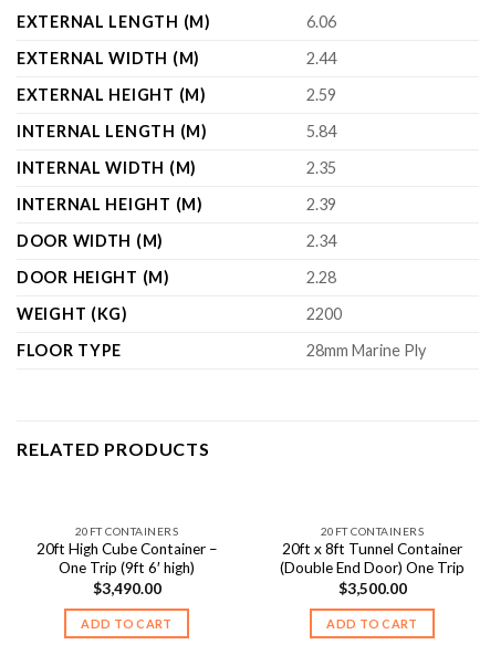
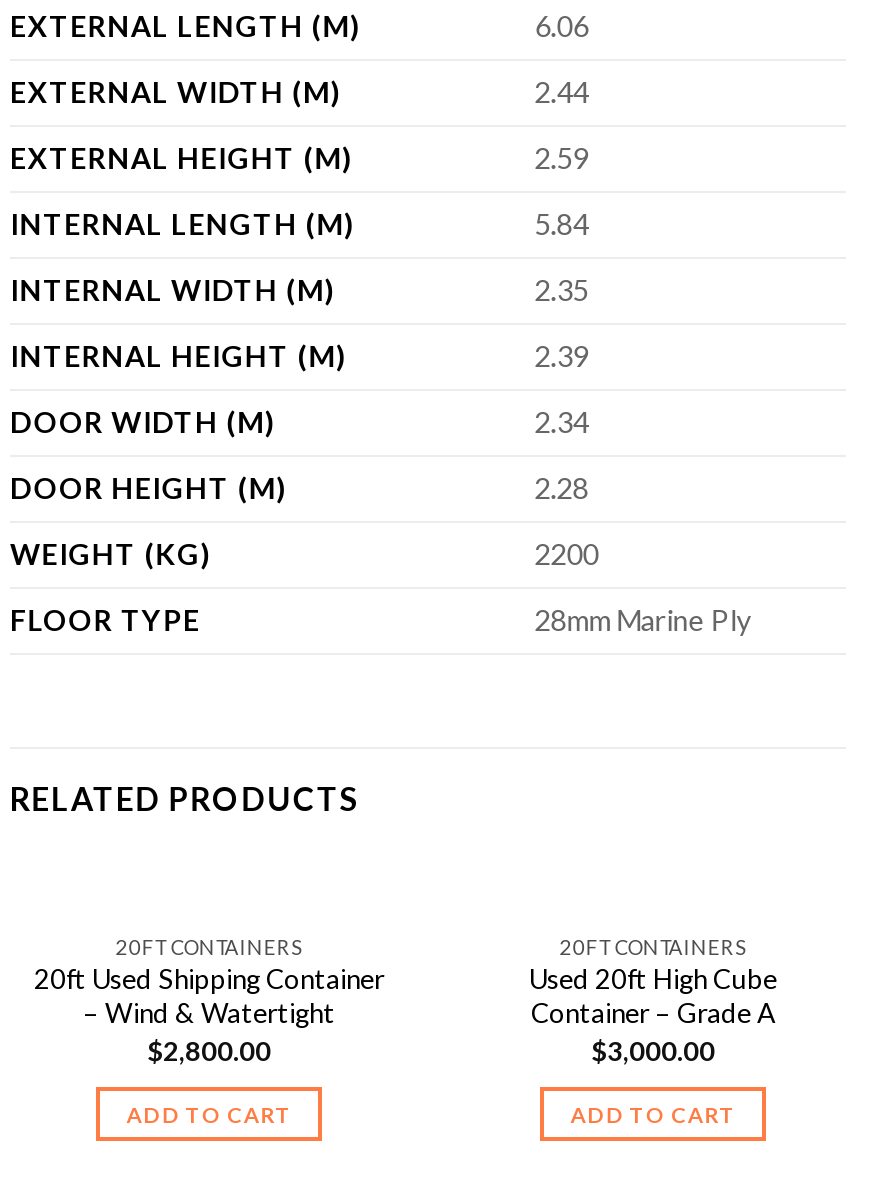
[36,540,217,597] 20ft High Cube Container – | One Trip (9ft 6′ high) | $3,490.00 -> [34,964,384,1066] 20ft Used Shipping Container | – Wind & Watertight | $2,800.00
[280,540,465,597] 20ft x 8ft Tunnel Container | (Double End Door) One Trip | $3,500.00 -> [529,964,777,1066] Used 20ft High Cube | Container – Grade A | $3,000.00

